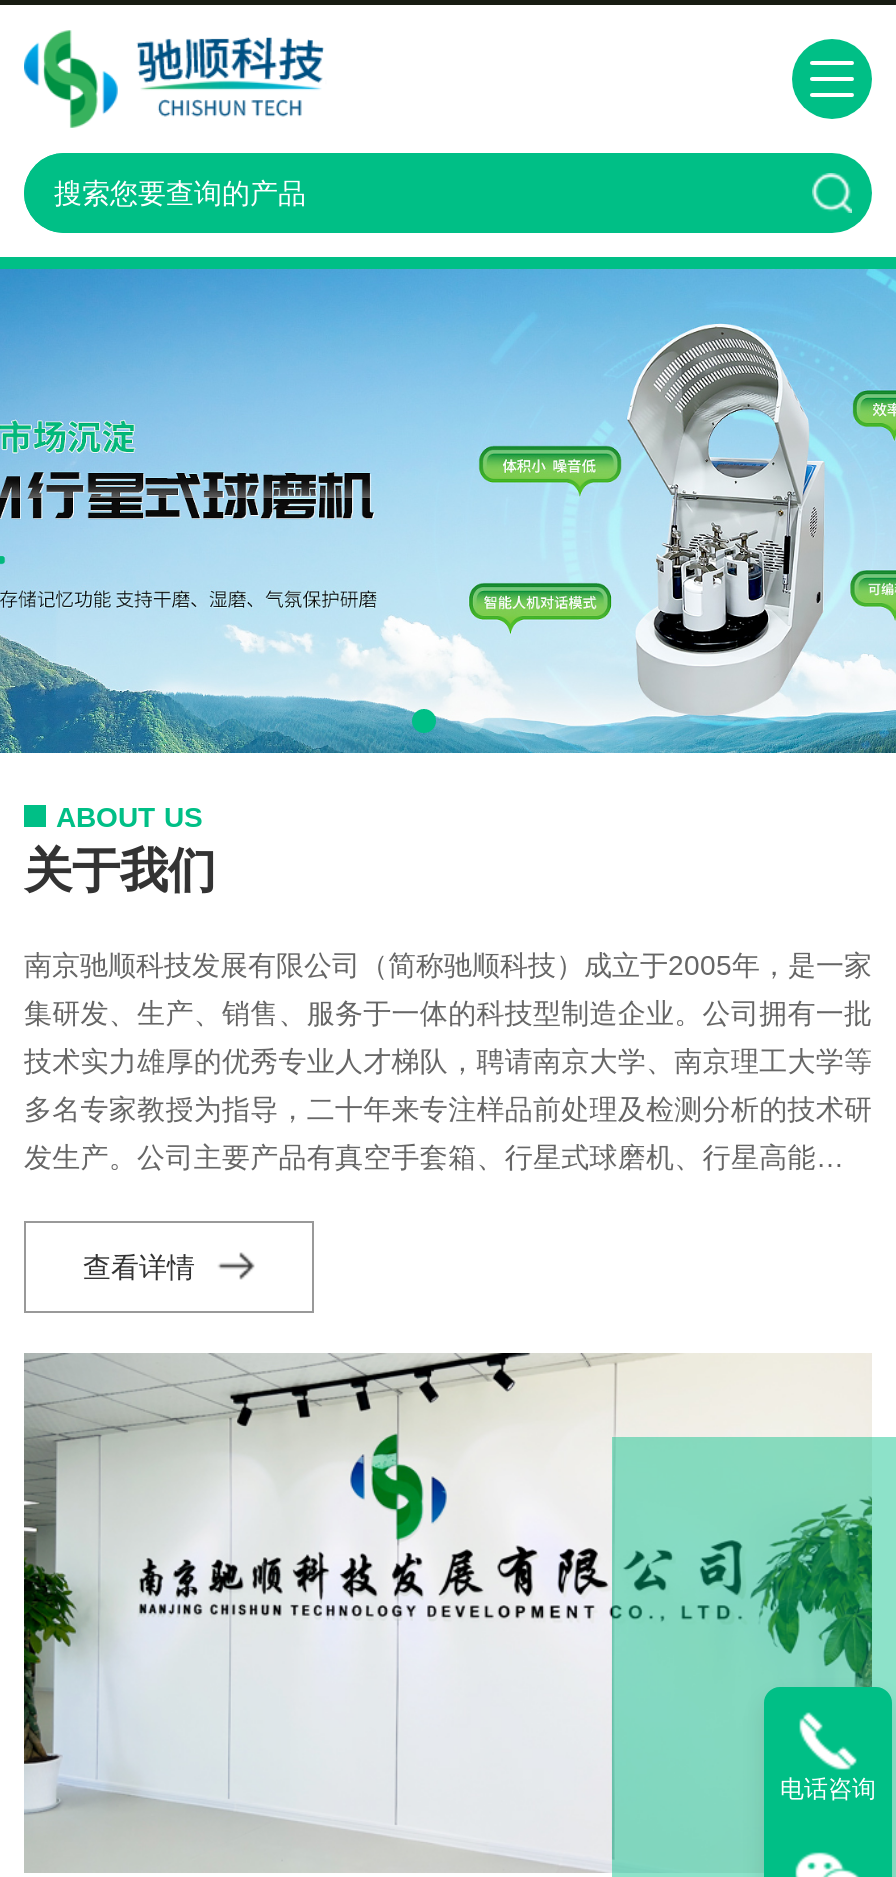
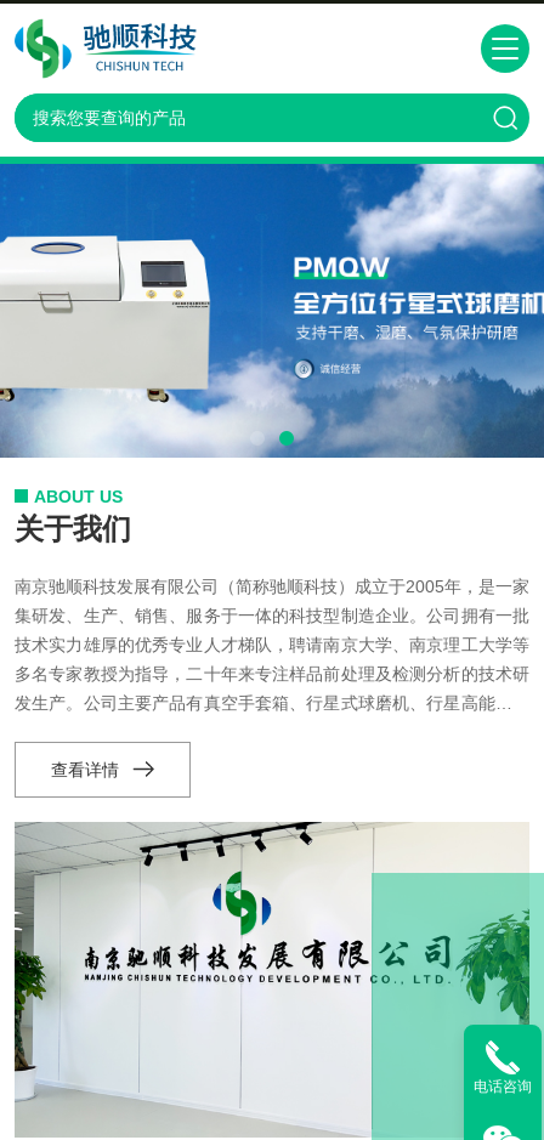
[6,269,890,755] [image] -> [4,163,540,458] [image]

